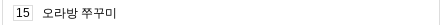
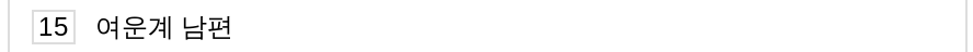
[42,6,117,20] 오라방 쭈꾸미 -> [95,12,233,42] 여운계 남편

